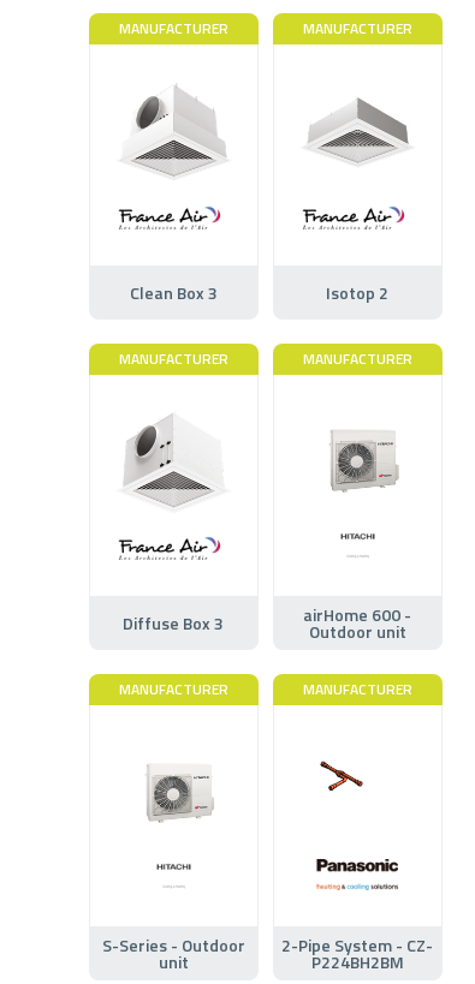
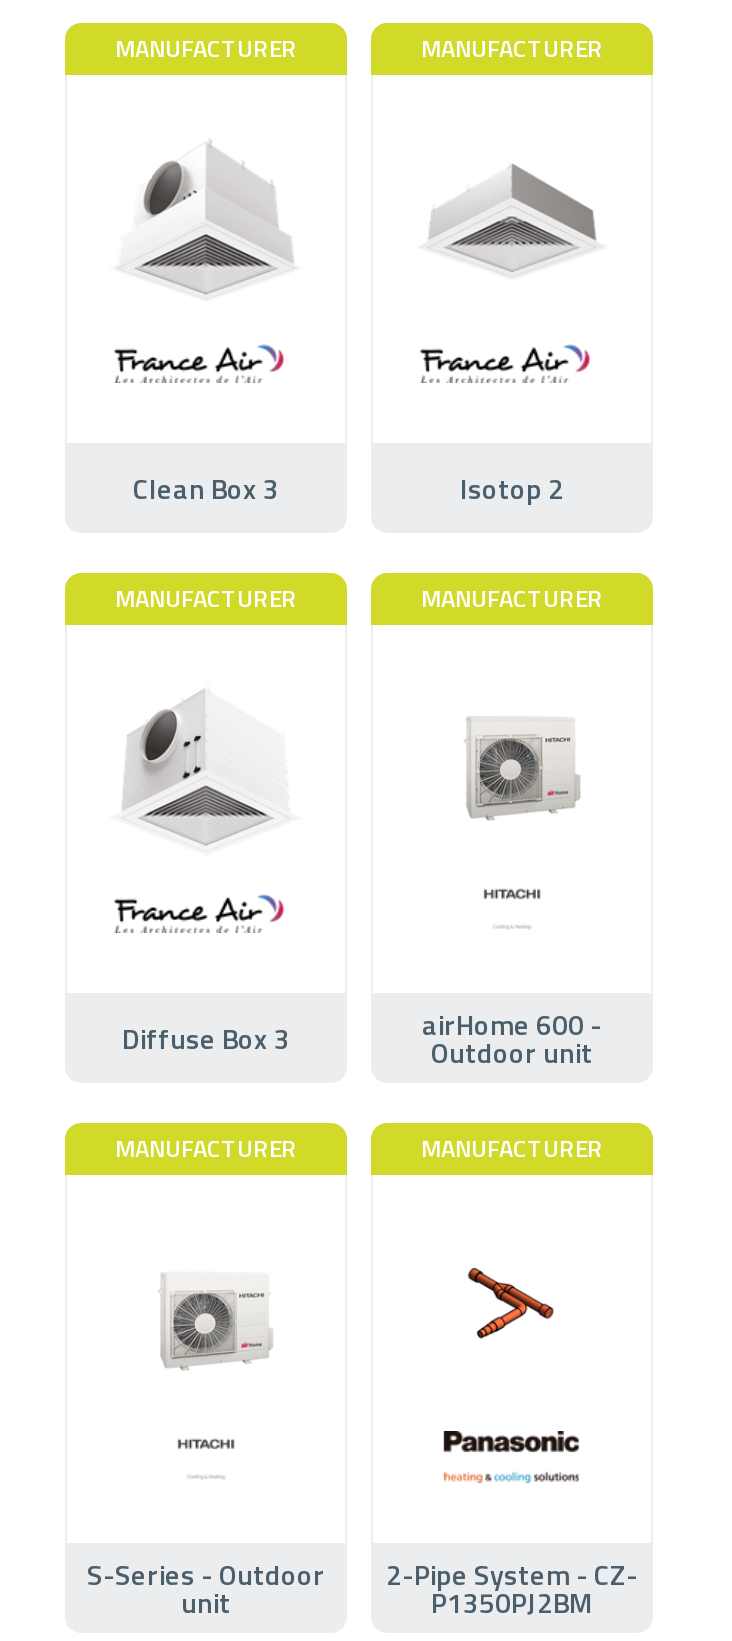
[319,761,382,803] [image] -> [451,1267,555,1341] [image]
[311,949,404,974] P224BH2BM -> [431,1580,593,1622] P1350PJ2BM

